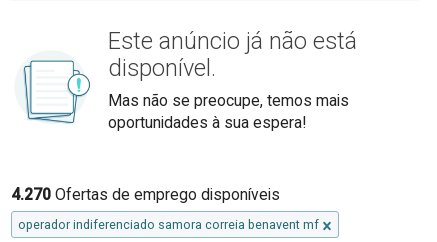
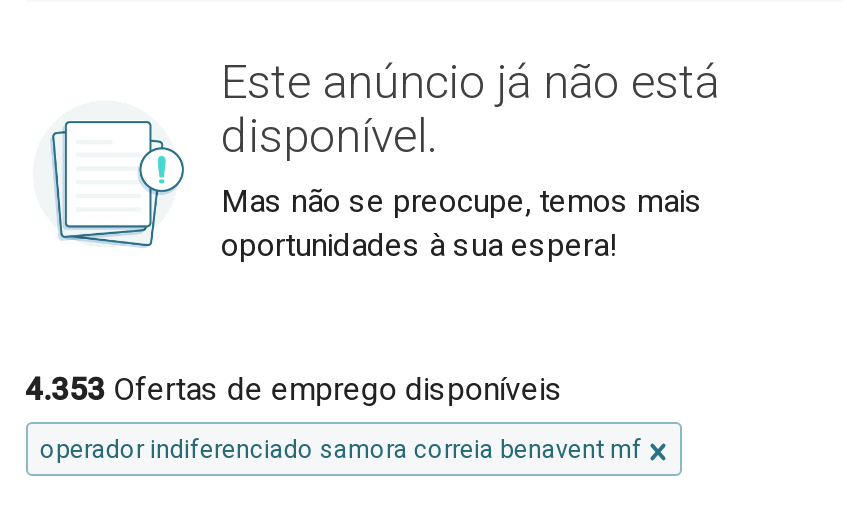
[11,185,280,204] 4.270 Ofertas de emprego disponíveis -> [25,369,563,407] 4.353 Ofertas de emprego disponíveis

